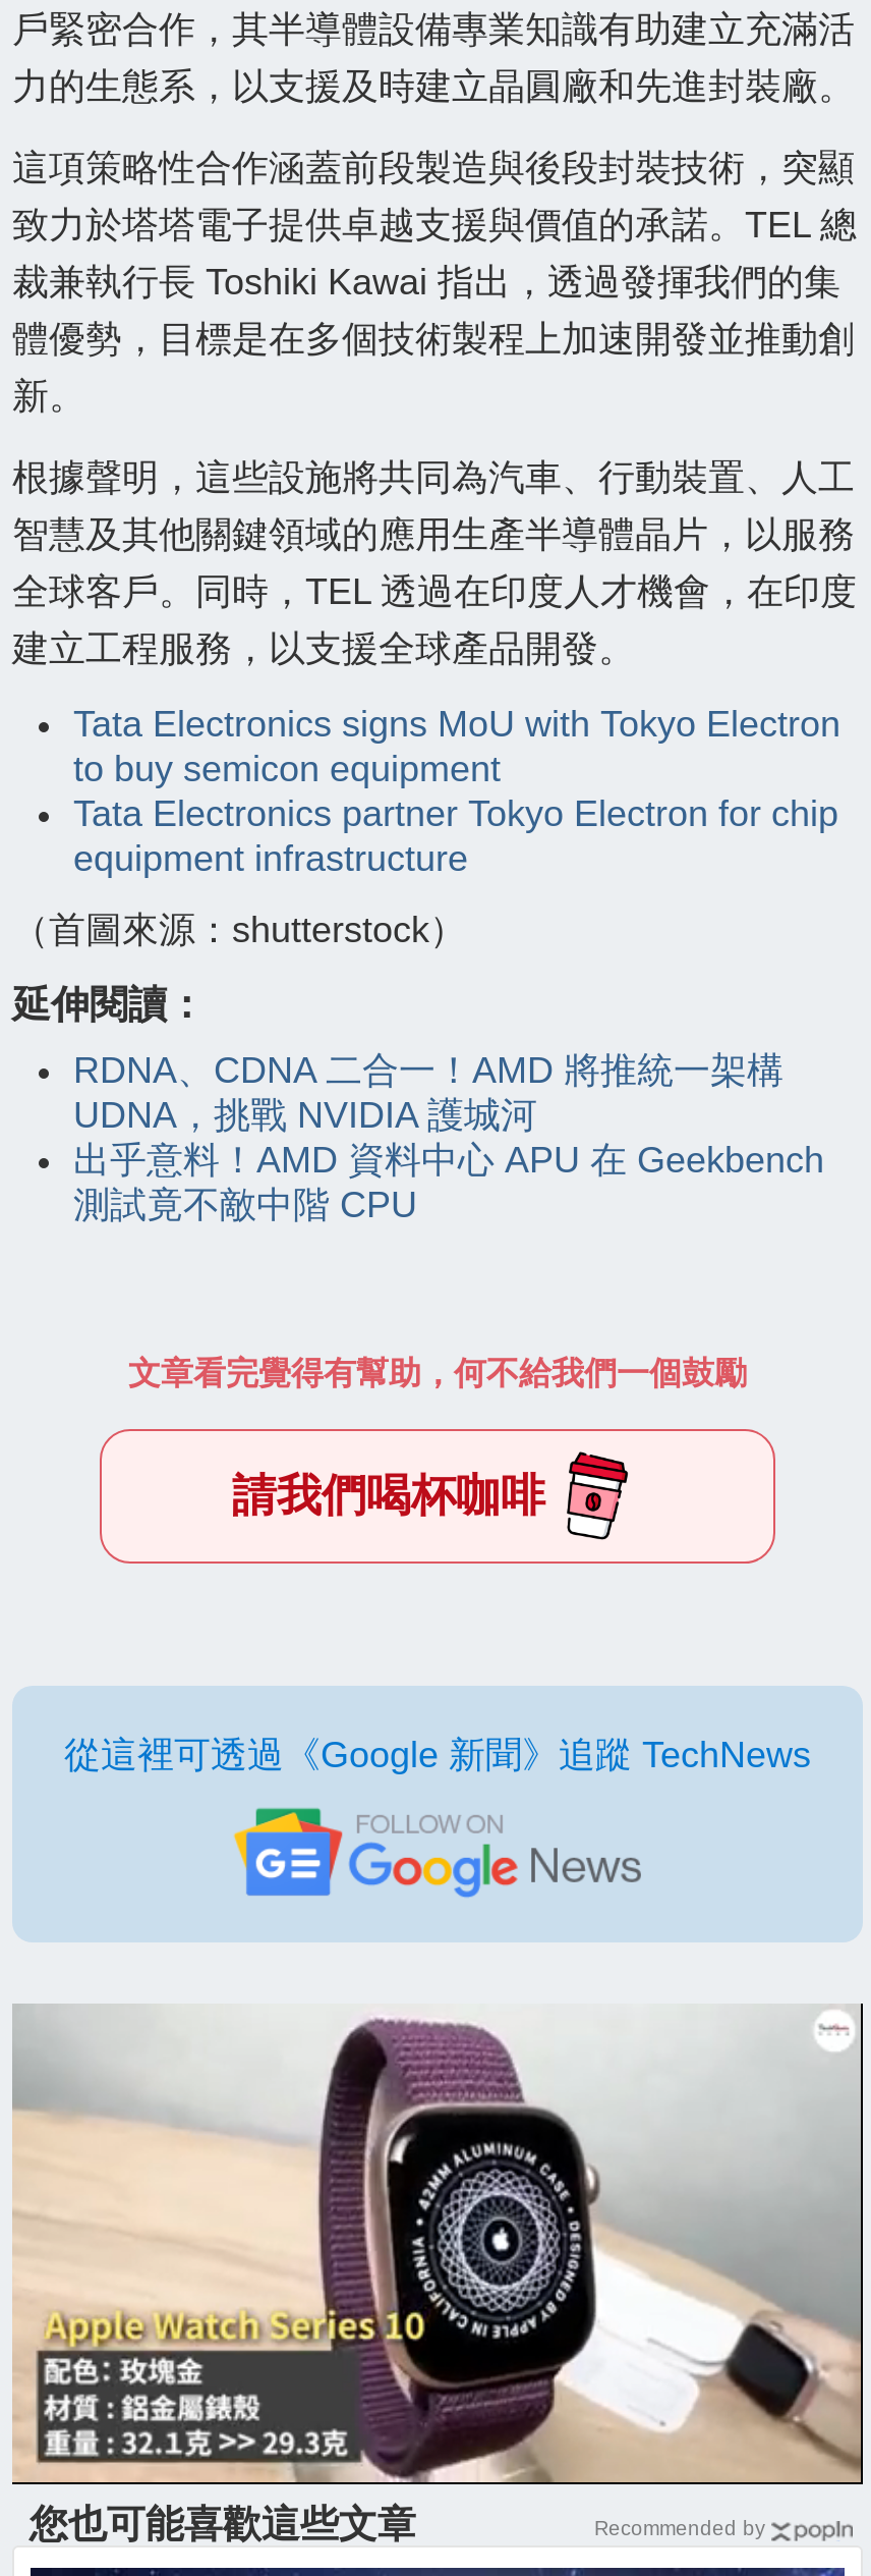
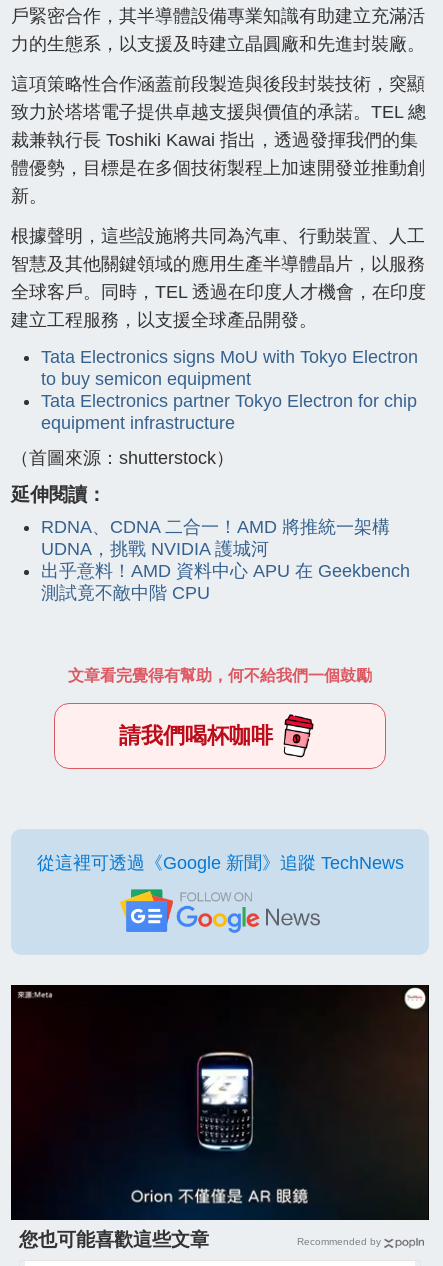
[12,2004,863,2484] [image] -> [10,984,429,1220] [image]

